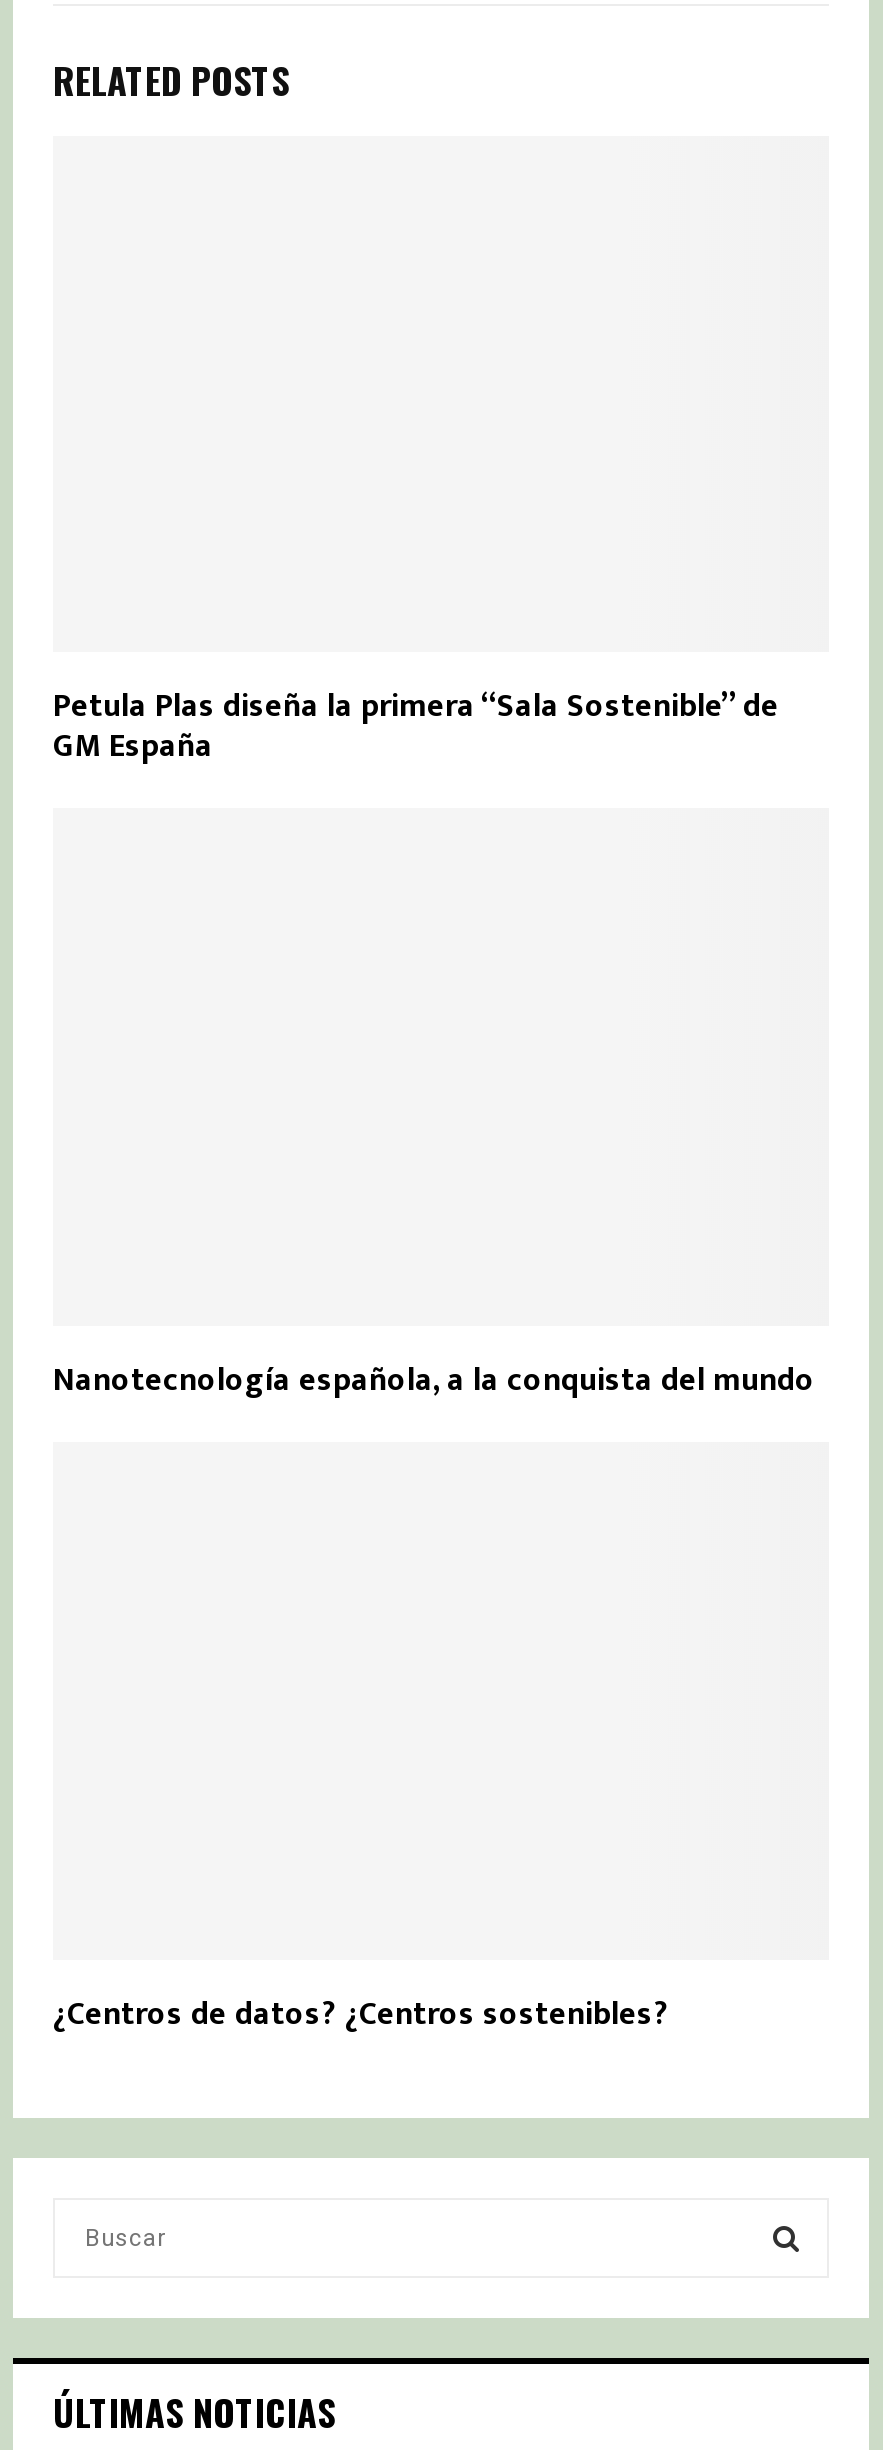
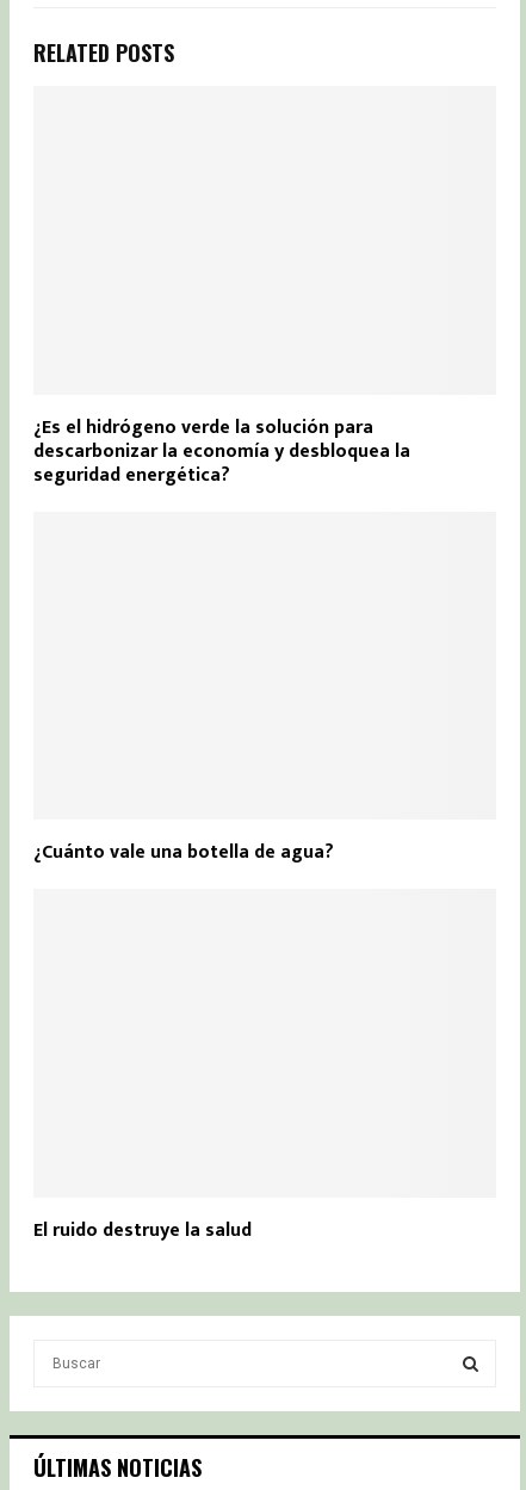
[53,681,779,775] Petula Plas diseña la primera “Sala Sostenible” de | GM España -> [33,411,410,491] ¿Es el hidrógeno verde la solución para | descarbonizar la economía y desbloquea la | seguridad energética?
[53,1354,815,1408] Nanotecnología española, a la conquista del mundo -> [33,836,334,869] ¿Cuánto vale una botella de agua?
[53,1988,669,2042] ¿Centros de datos? ¿Centros sostenibles? -> [33,1214,252,1246] El ruido destruye la salud

